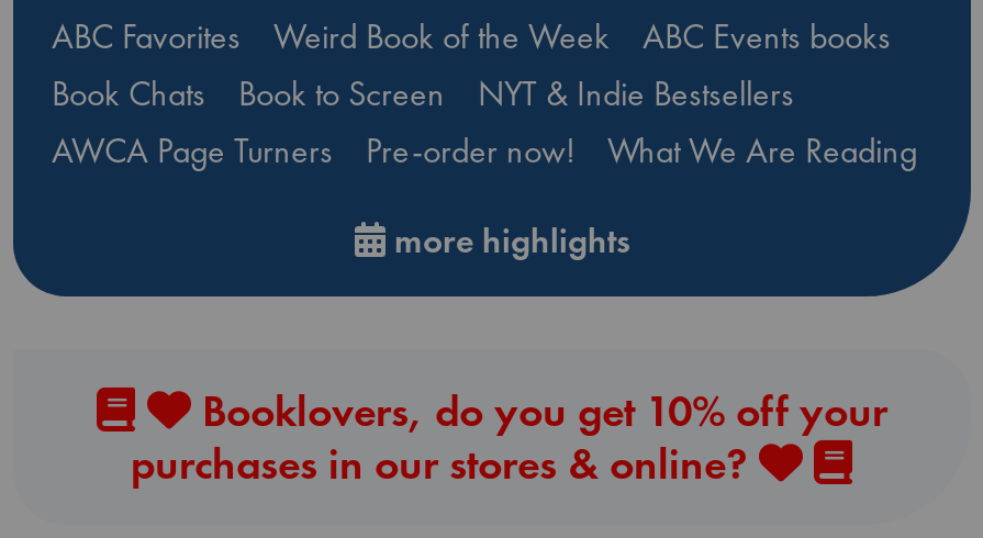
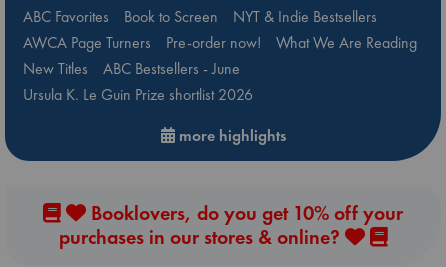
[52,13,891,117] Weird Book of the Week | ABC Events books | Book Chats -> none
moved [52,70,917,174] -> [22,6,416,53]: Book to Screen | NYT & Indie Bestsellers | AWCA Page Turners | Pre-order now! | What We Are Reading
none -> [22,58,252,105] New Titles | ABC Bestsellers - June | Ursula K. Le Guin Prize shortlist 2026

